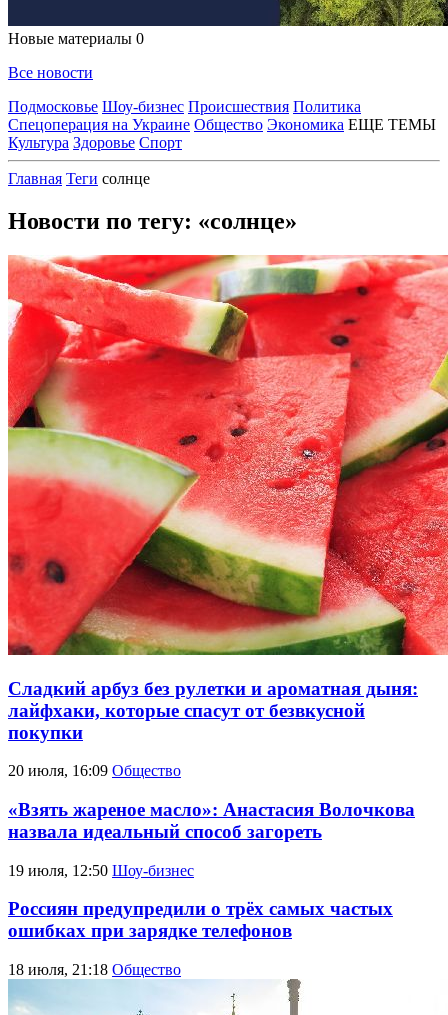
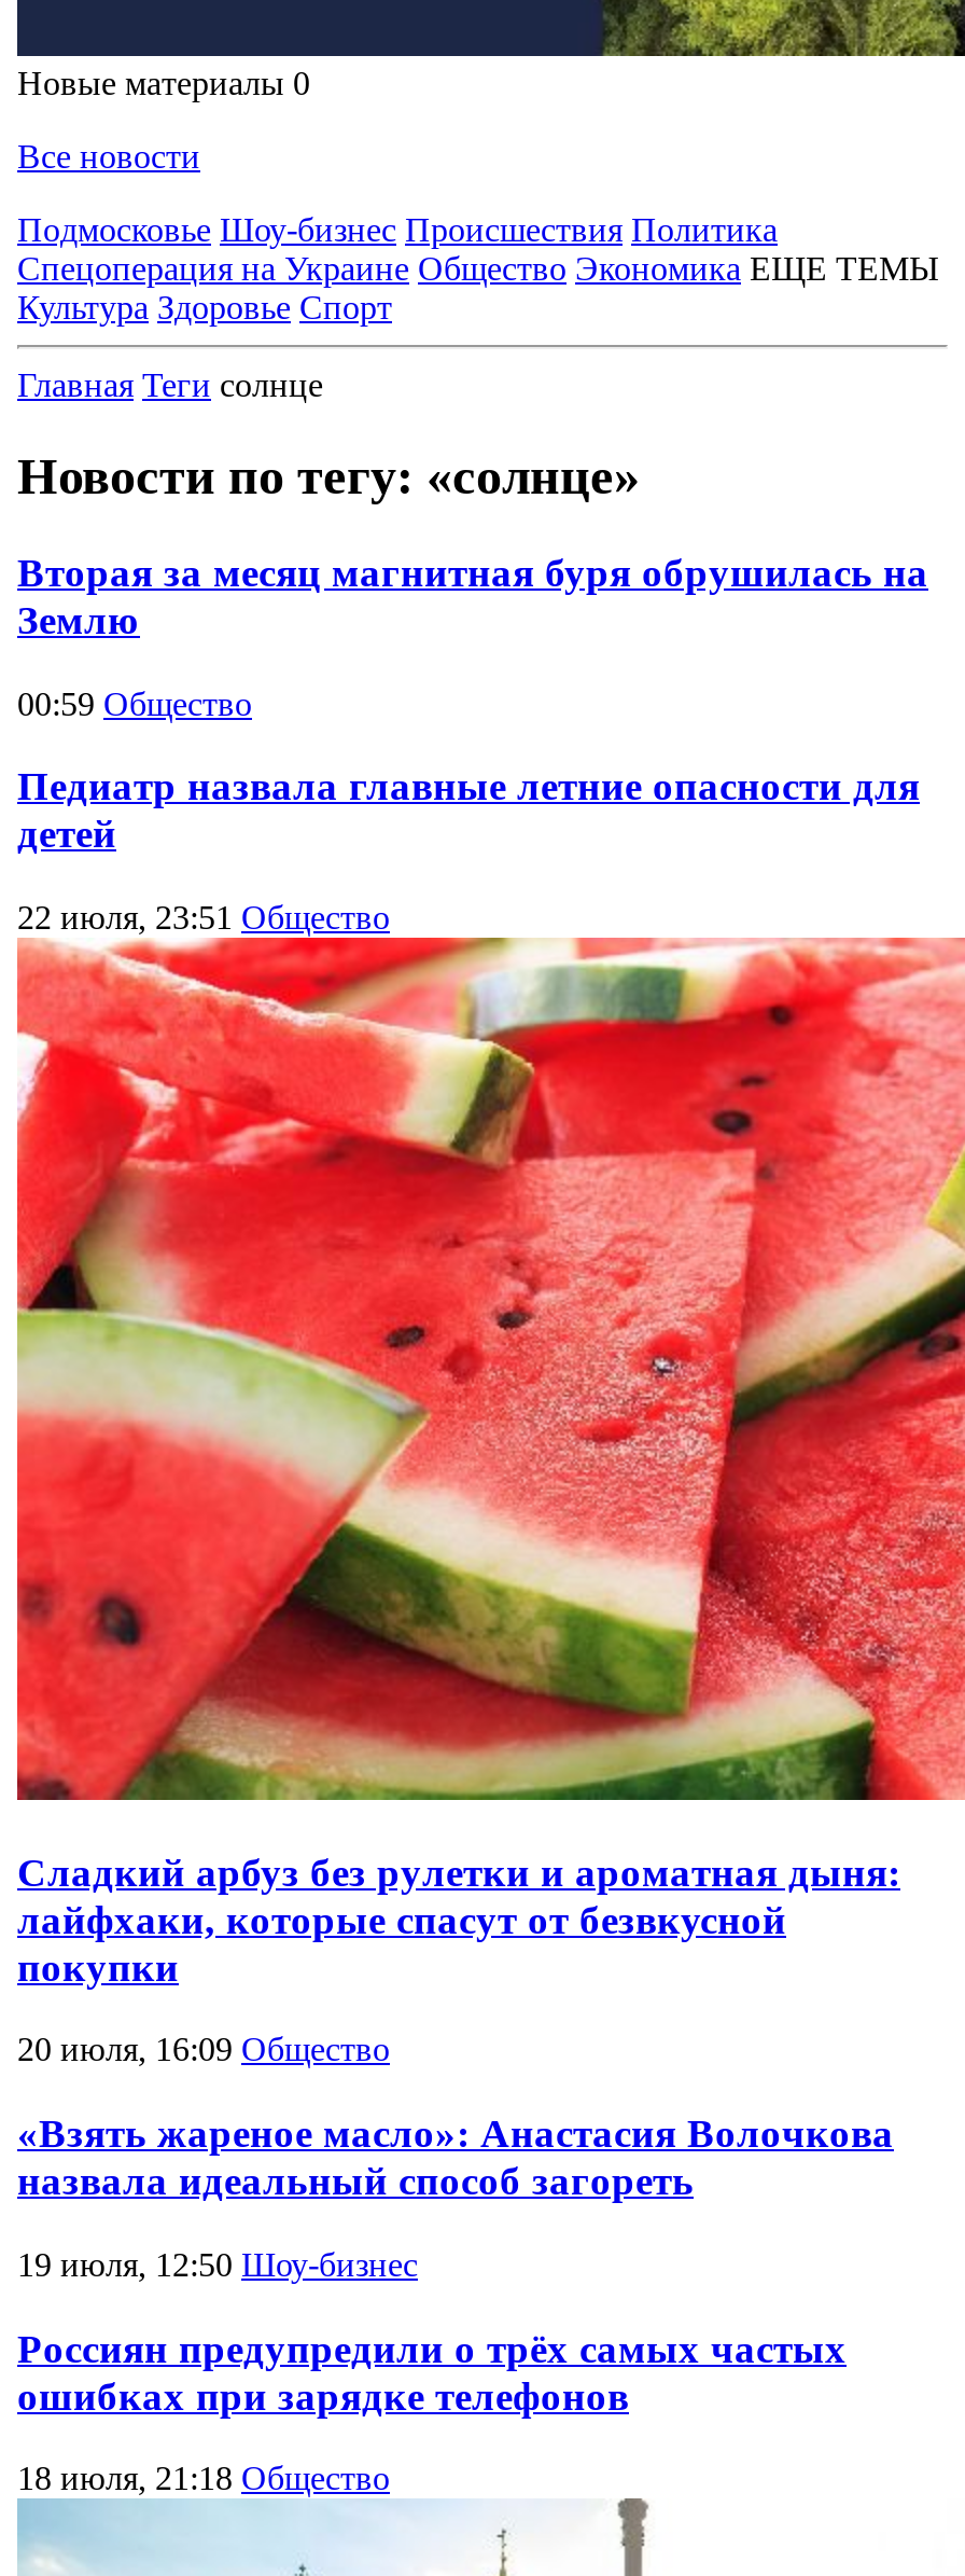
none -> [17,549,928,936] Вторая за месяц магнитная буря обрушилась на | Землю | 00:59 Общество | Педиатр назвала главные летние опасности для | детей | 22 июля, 23:51 Общество

